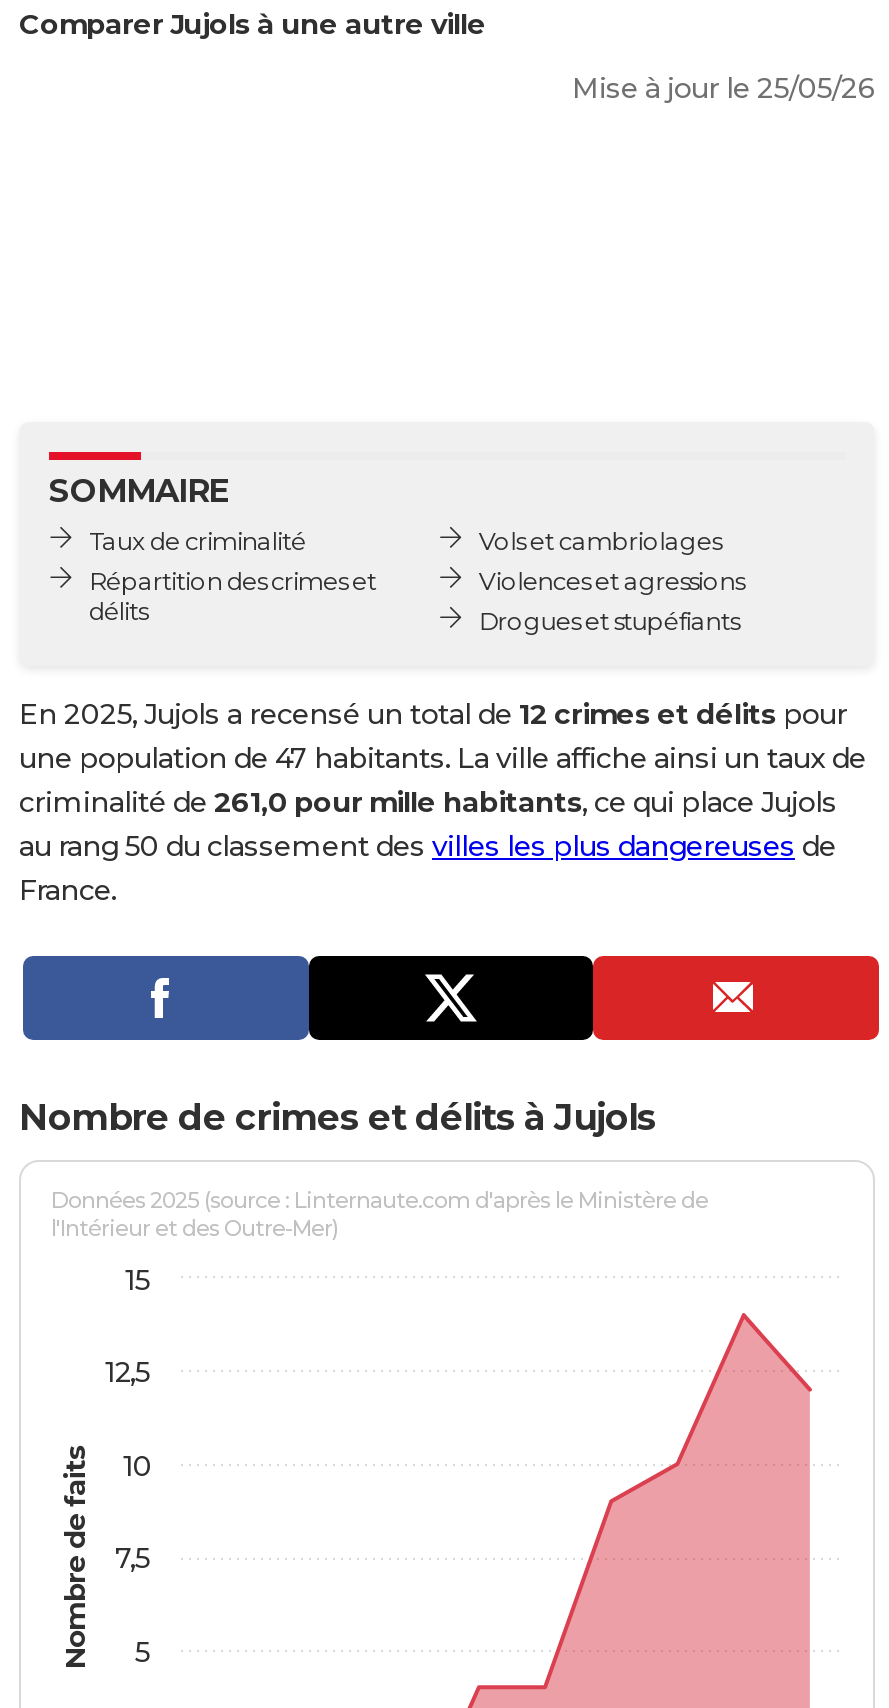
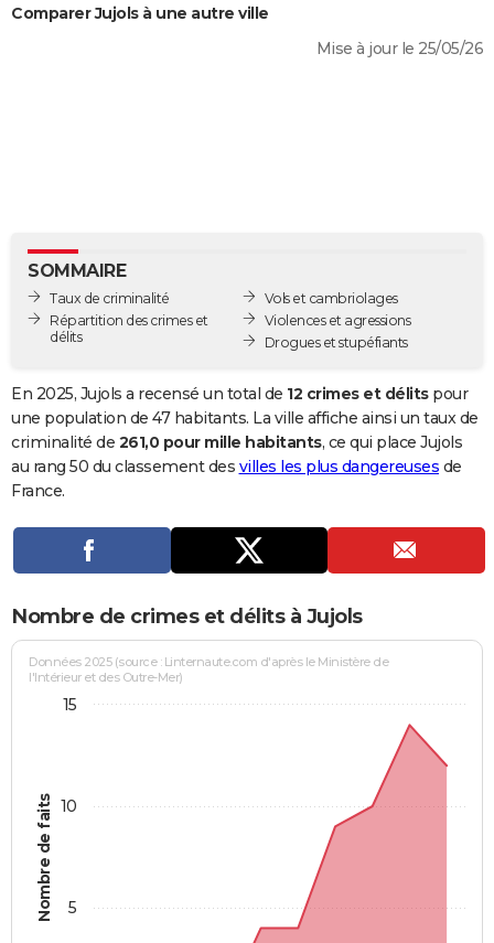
[105,1355,151,1389] 12,5 -> none
[115,1541,151,1575] 7,5 -> none

